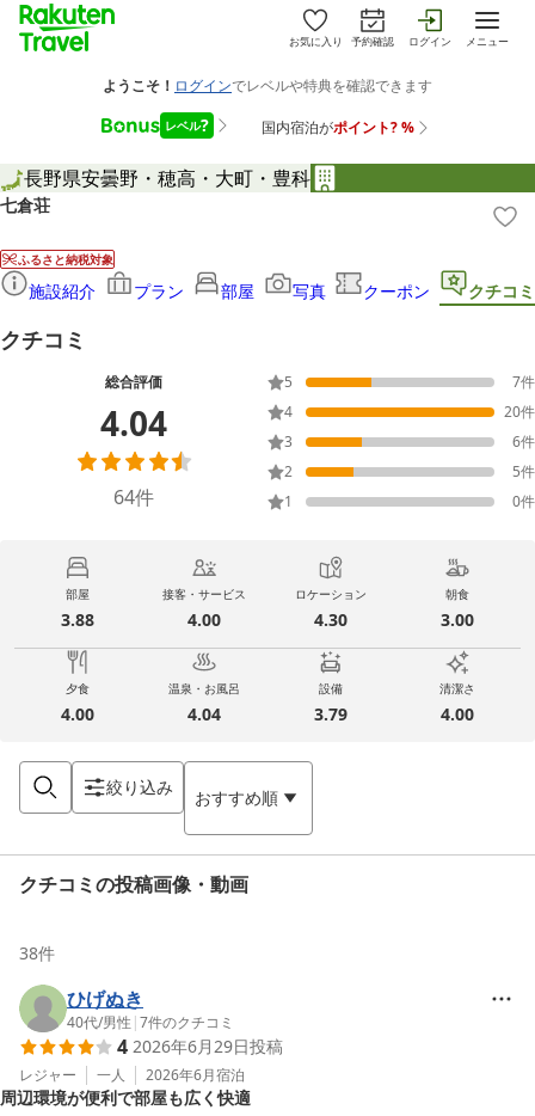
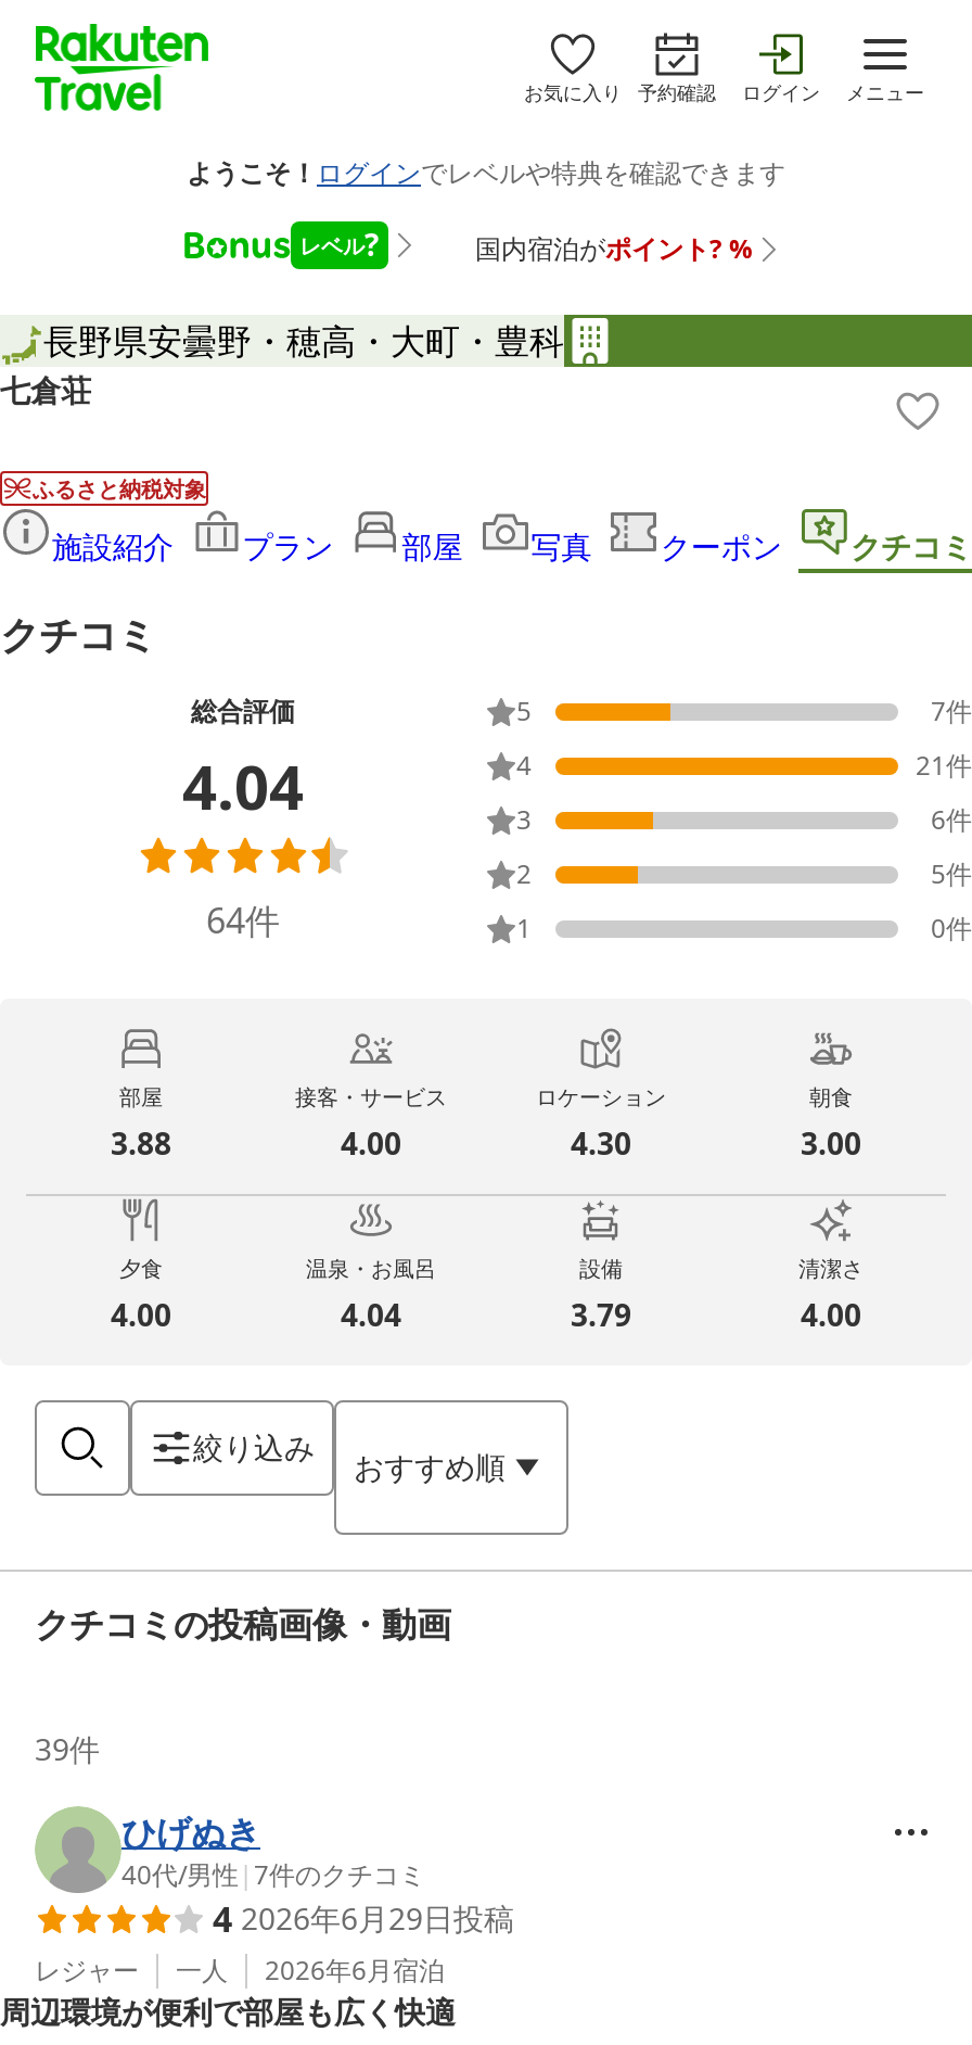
[504,402,535,422] 20件 -> [916,747,972,784] 21件
[19,942,55,964] 38件 -> [35,1728,100,1769] 39件

